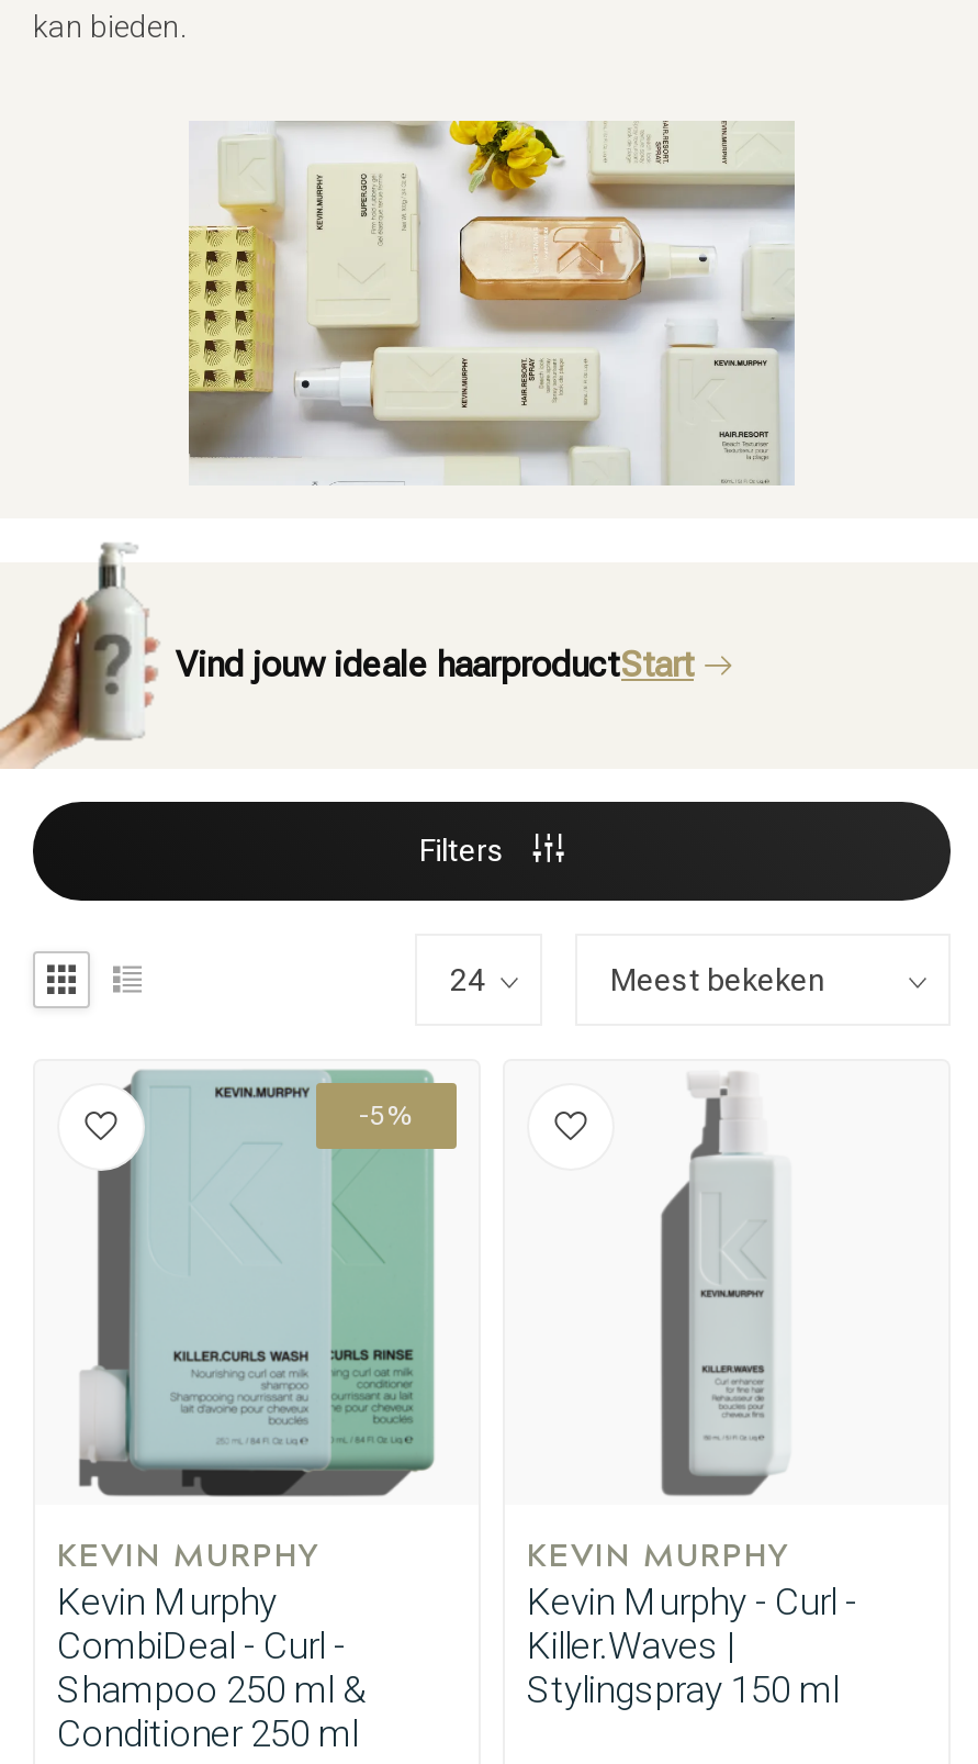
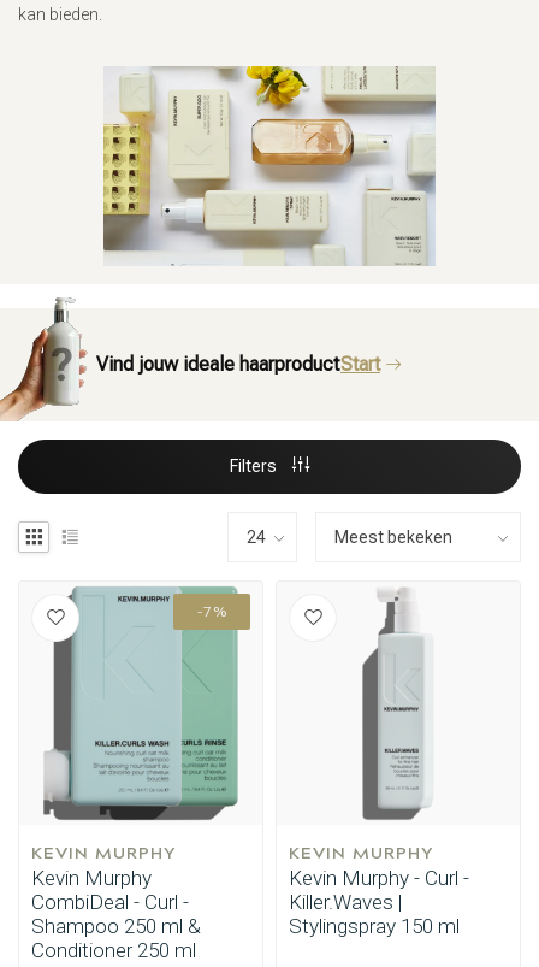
[359,1100,414,1130] -5% -> [197,603,227,620] -7%

